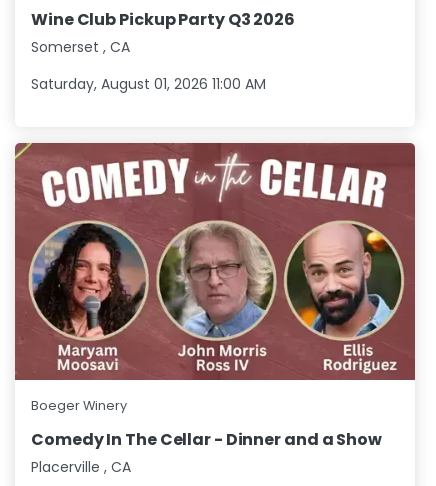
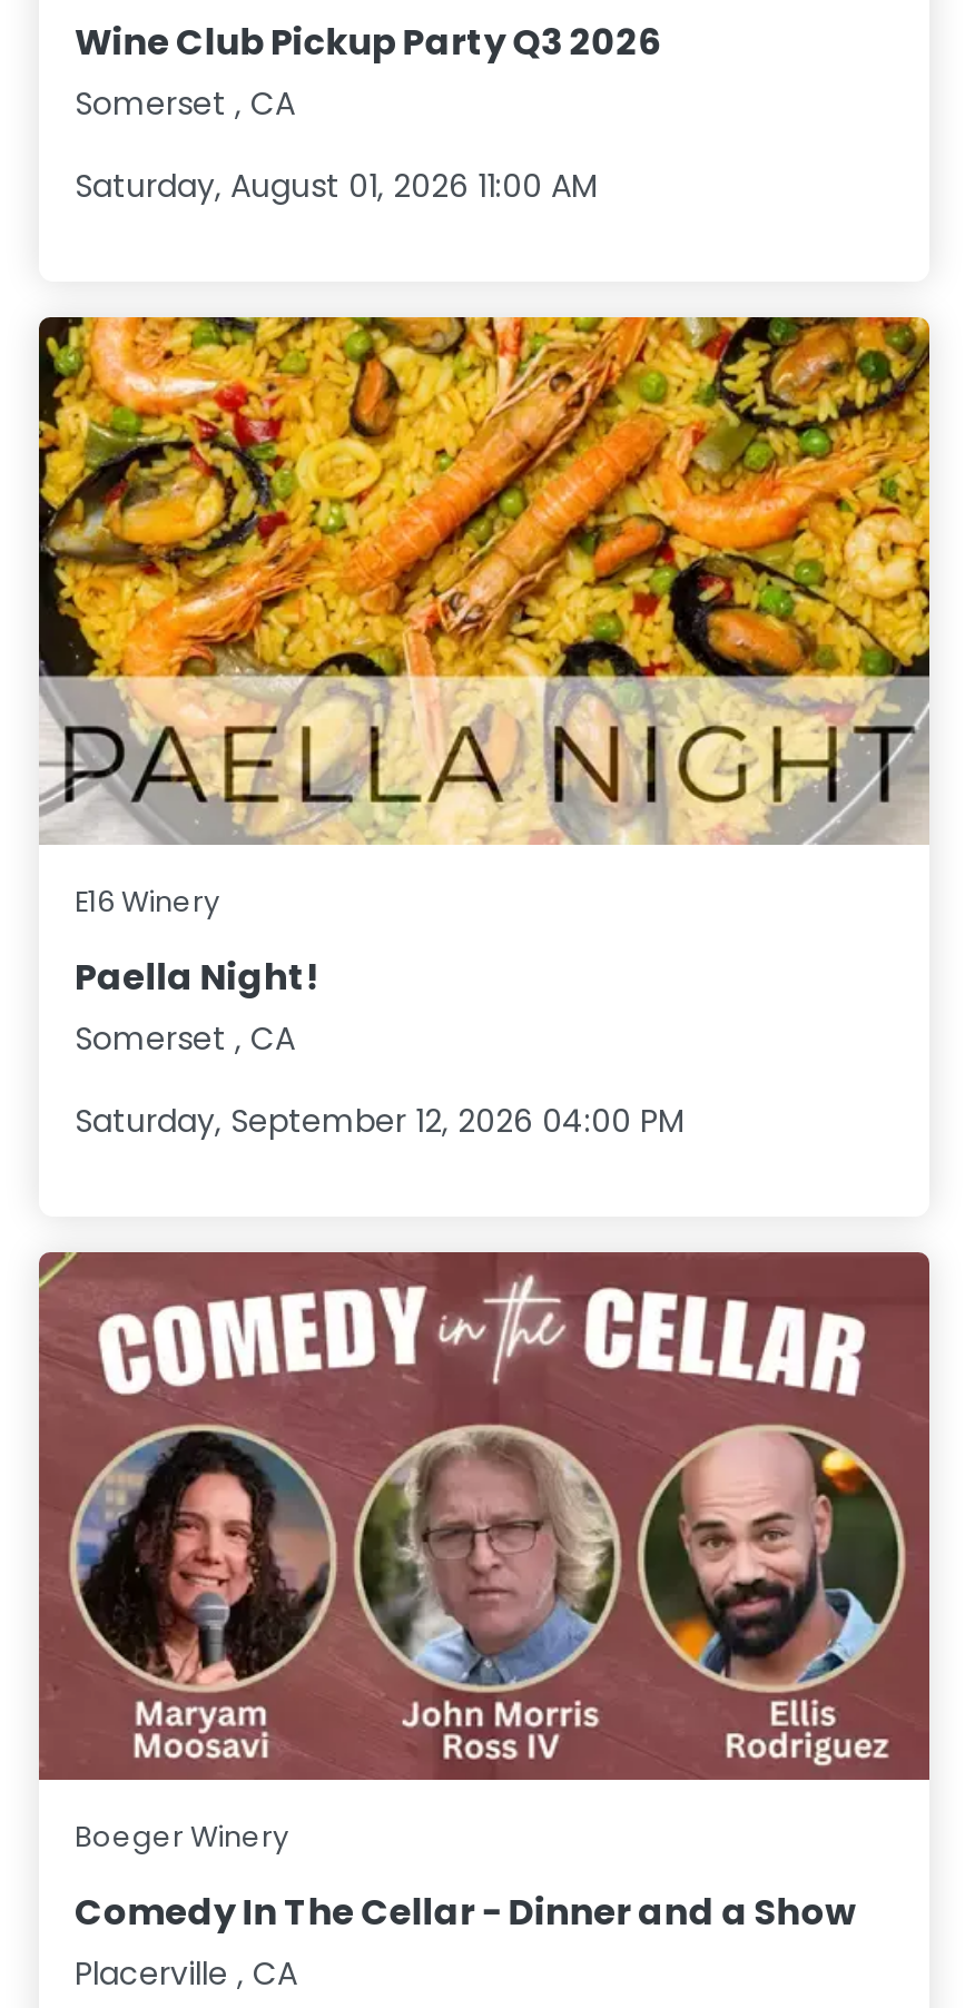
none -> [37,315,932,1143] [image] | E16 Winery | Paella Night! | Somerset, CA | Saturday, September 12, 2026 04:00 PM

